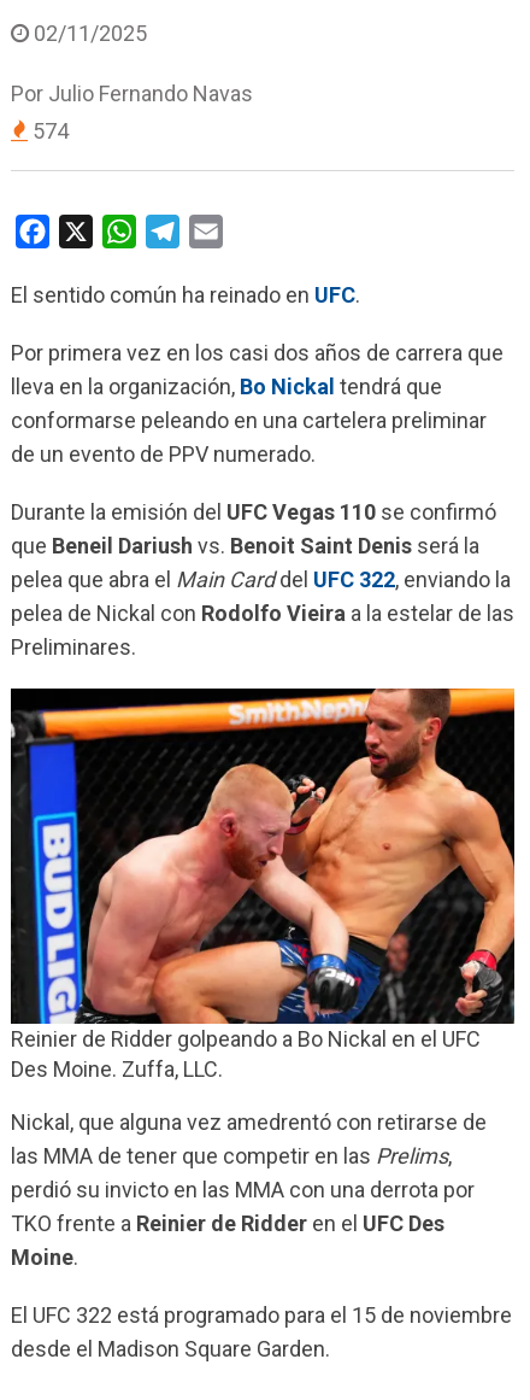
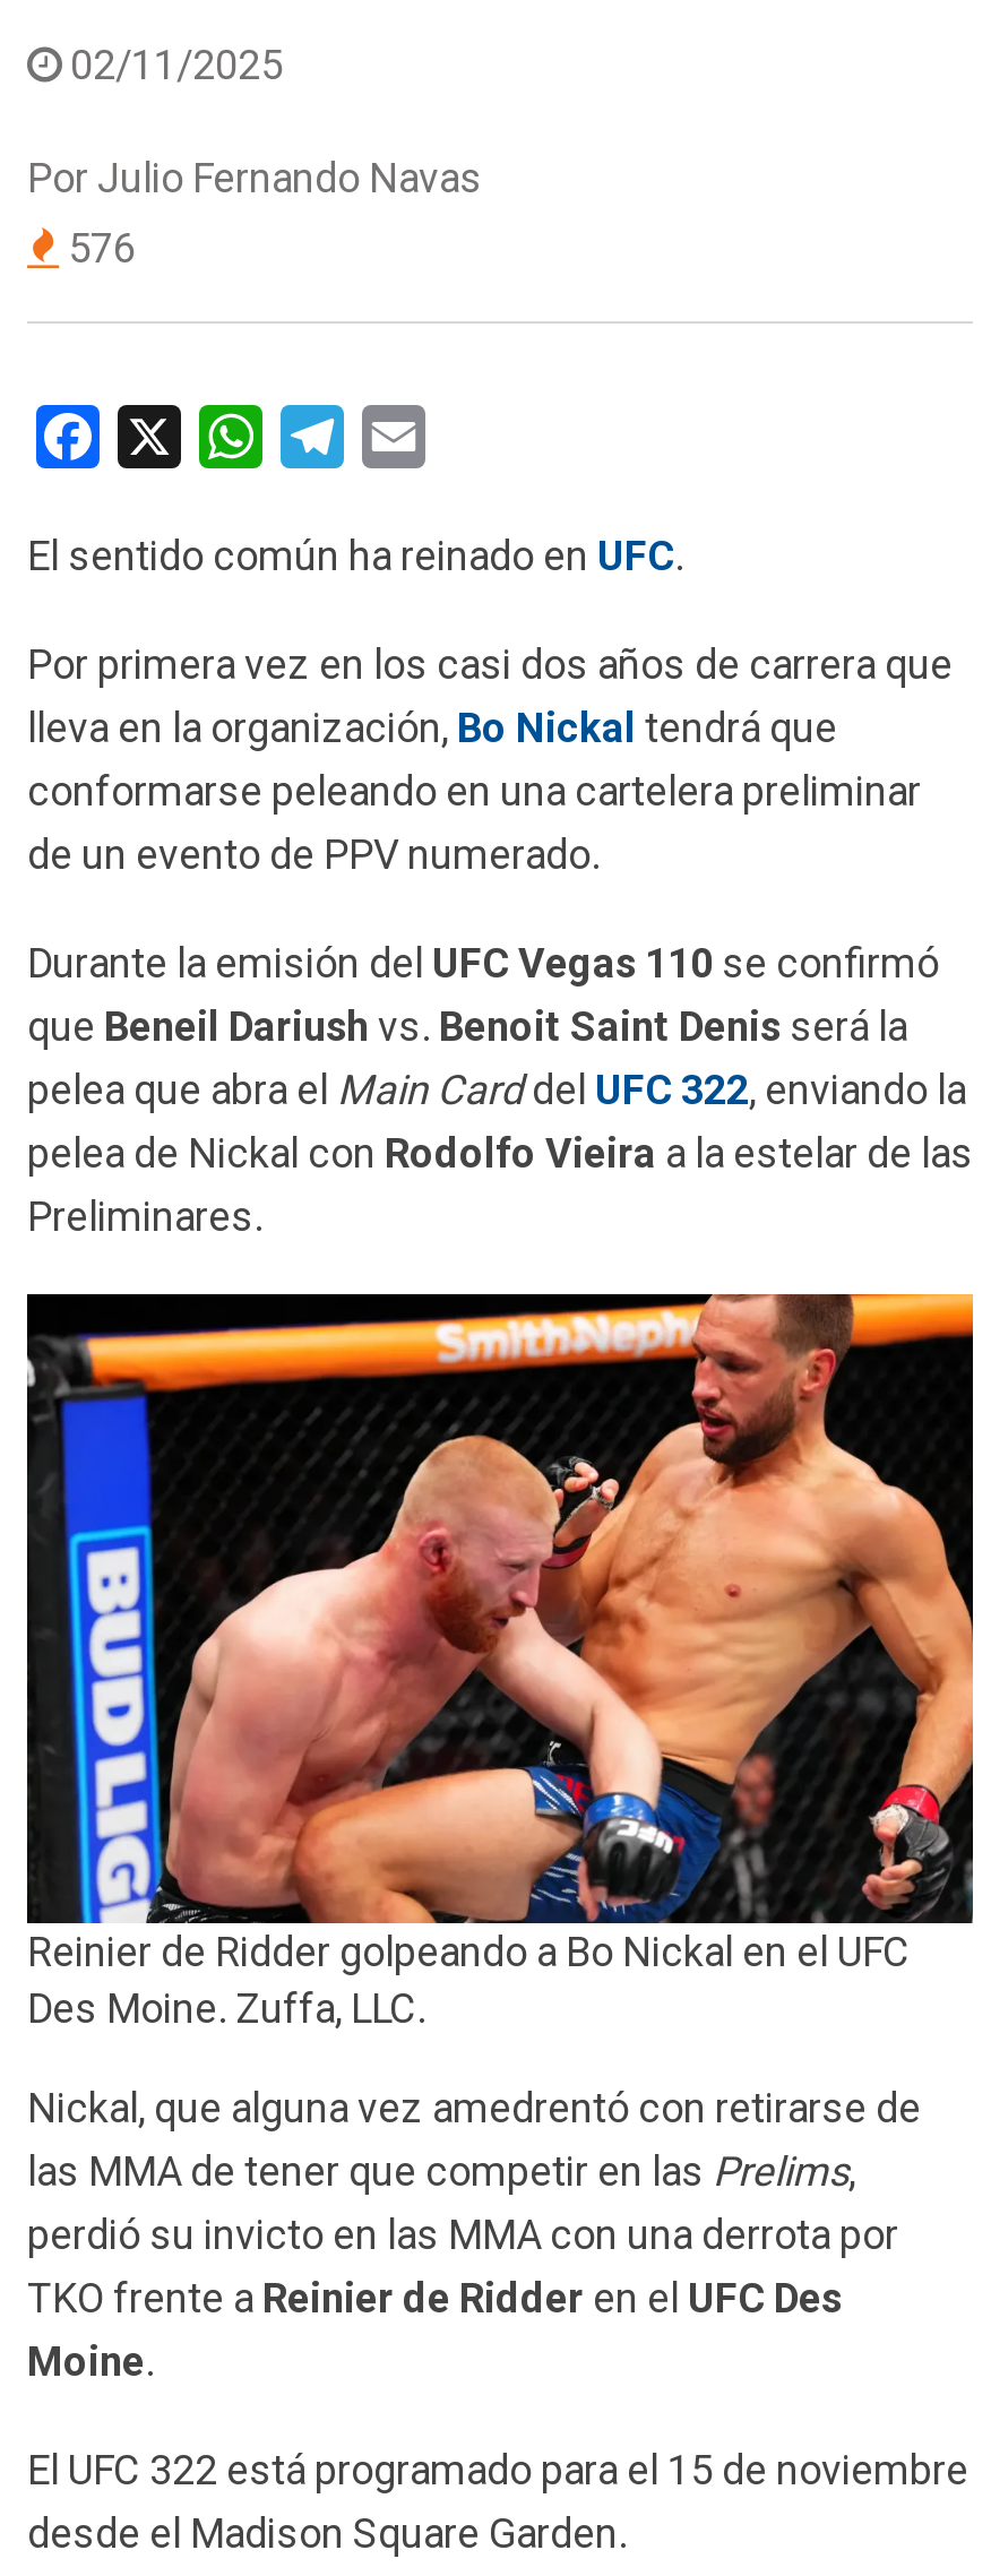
[28,118,69,143] 574 -> [59,223,136,271] 576

